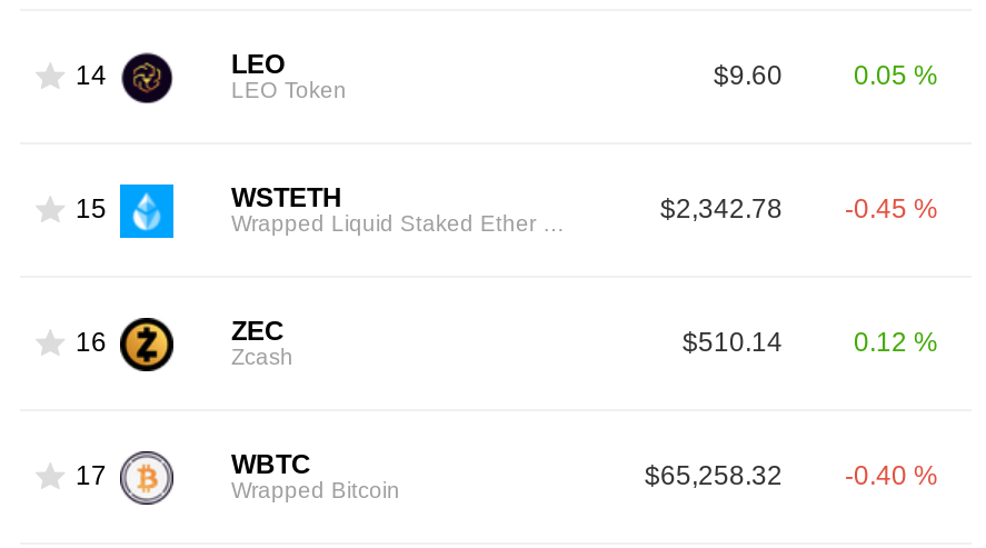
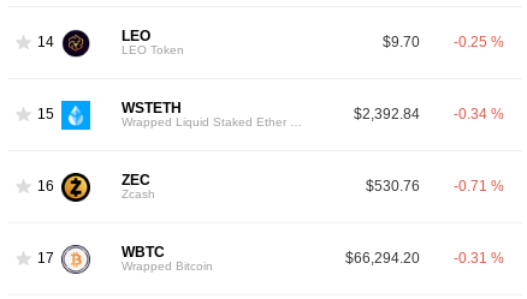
[714,61,783,92] $9.60 -> [383,34,420,51] $9.70
[854,61,938,92] 0.05 % -> [454,34,504,51] -0.25 %
[660,194,783,225] $2,342.78 -> [354,106,420,123] $2,392.84
[845,194,938,225] -0.45 % -> [454,106,504,123] -0.34 %
[683,327,783,359] $510.14 -> [366,178,420,195] $530.76
[854,327,938,359] 0.12 % -> [454,178,504,195] -0.71 %
[645,461,783,492] $65,258.32 -> [345,250,420,267] $66,294.20
[845,461,938,492] -0.40 % -> [454,250,504,267] -0.31 %

